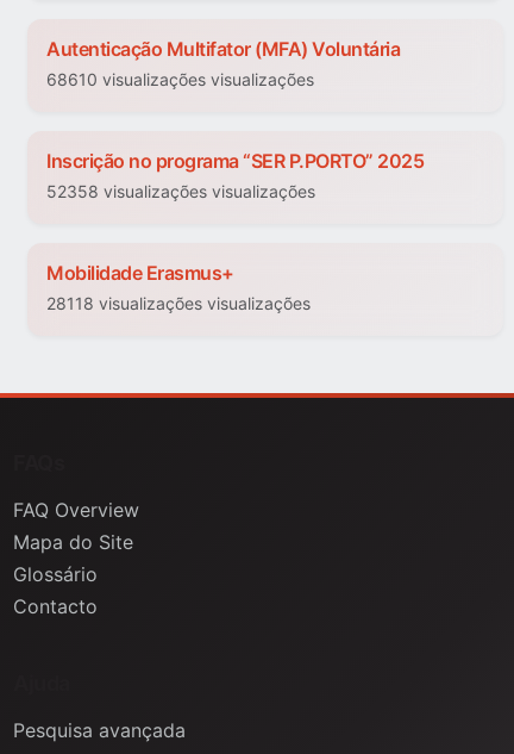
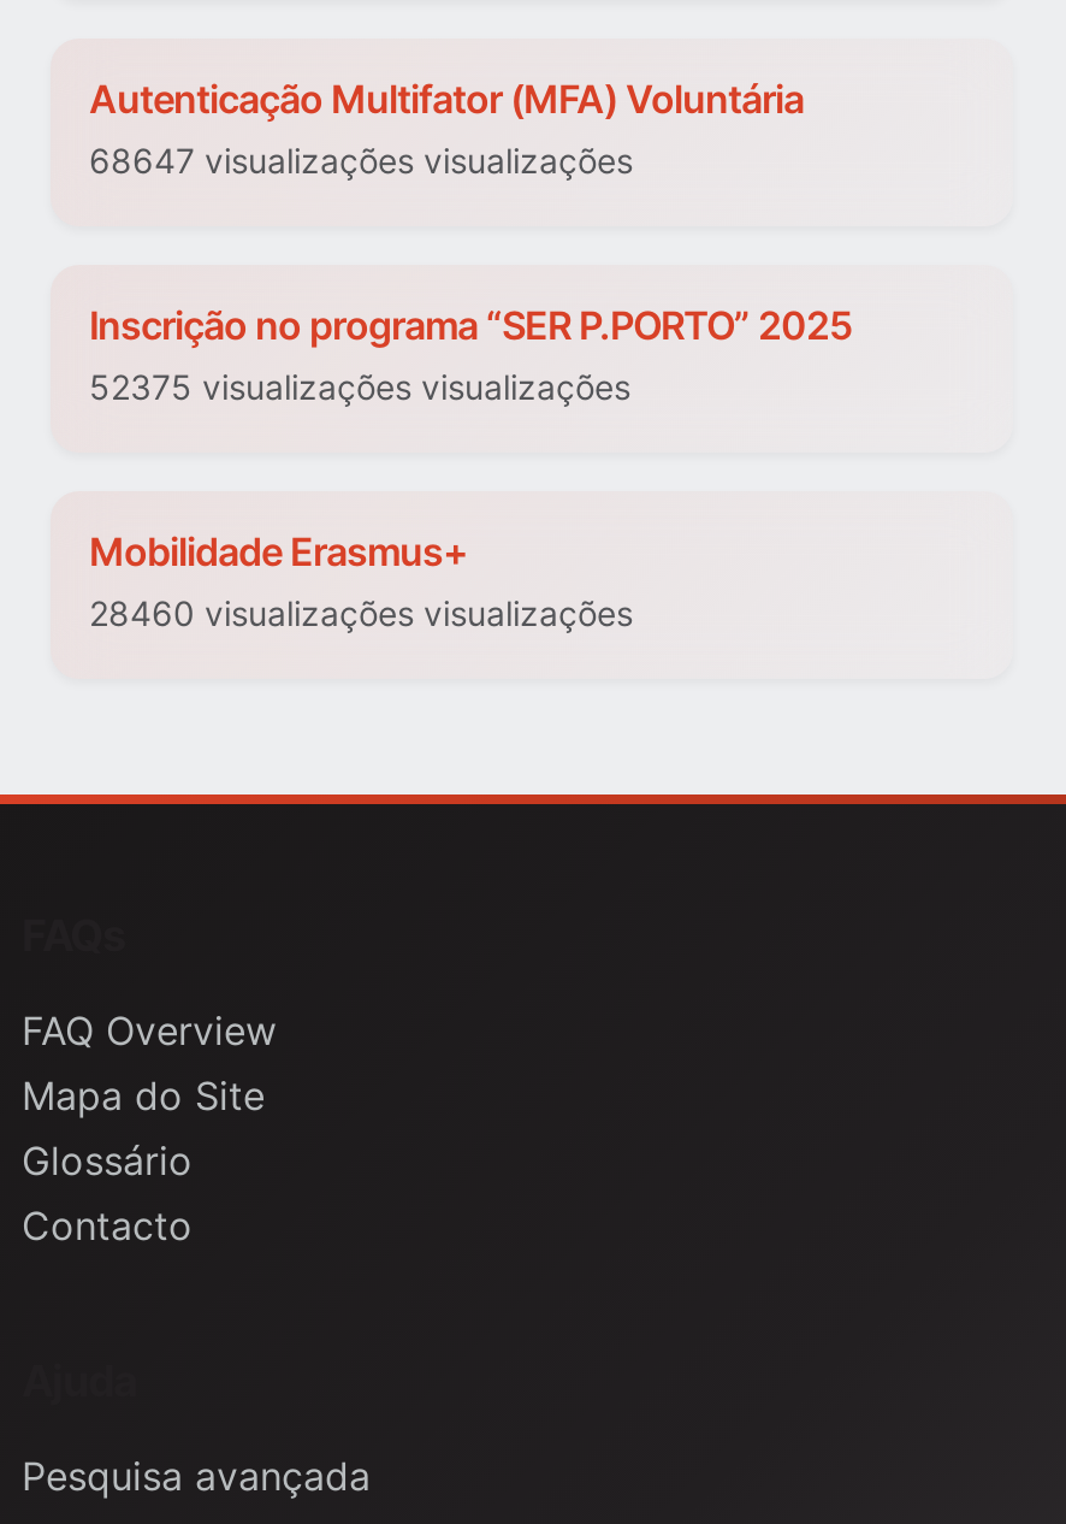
[46,70,314,90] 68610 visualizações visualizações -> [89,141,633,182] 68647 visualizações visualizações
[46,182,315,202] 52358 visualizações visualizações -> [89,367,630,408] 52375 visualizações visualizações
[46,294,311,314] 28118 visualizações visualizações -> [89,593,633,634] 28460 visualizações visualizações

